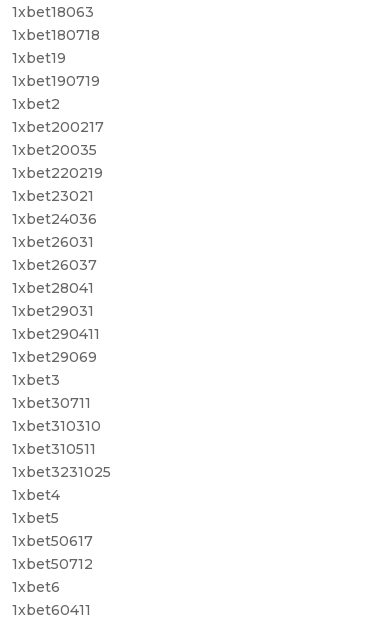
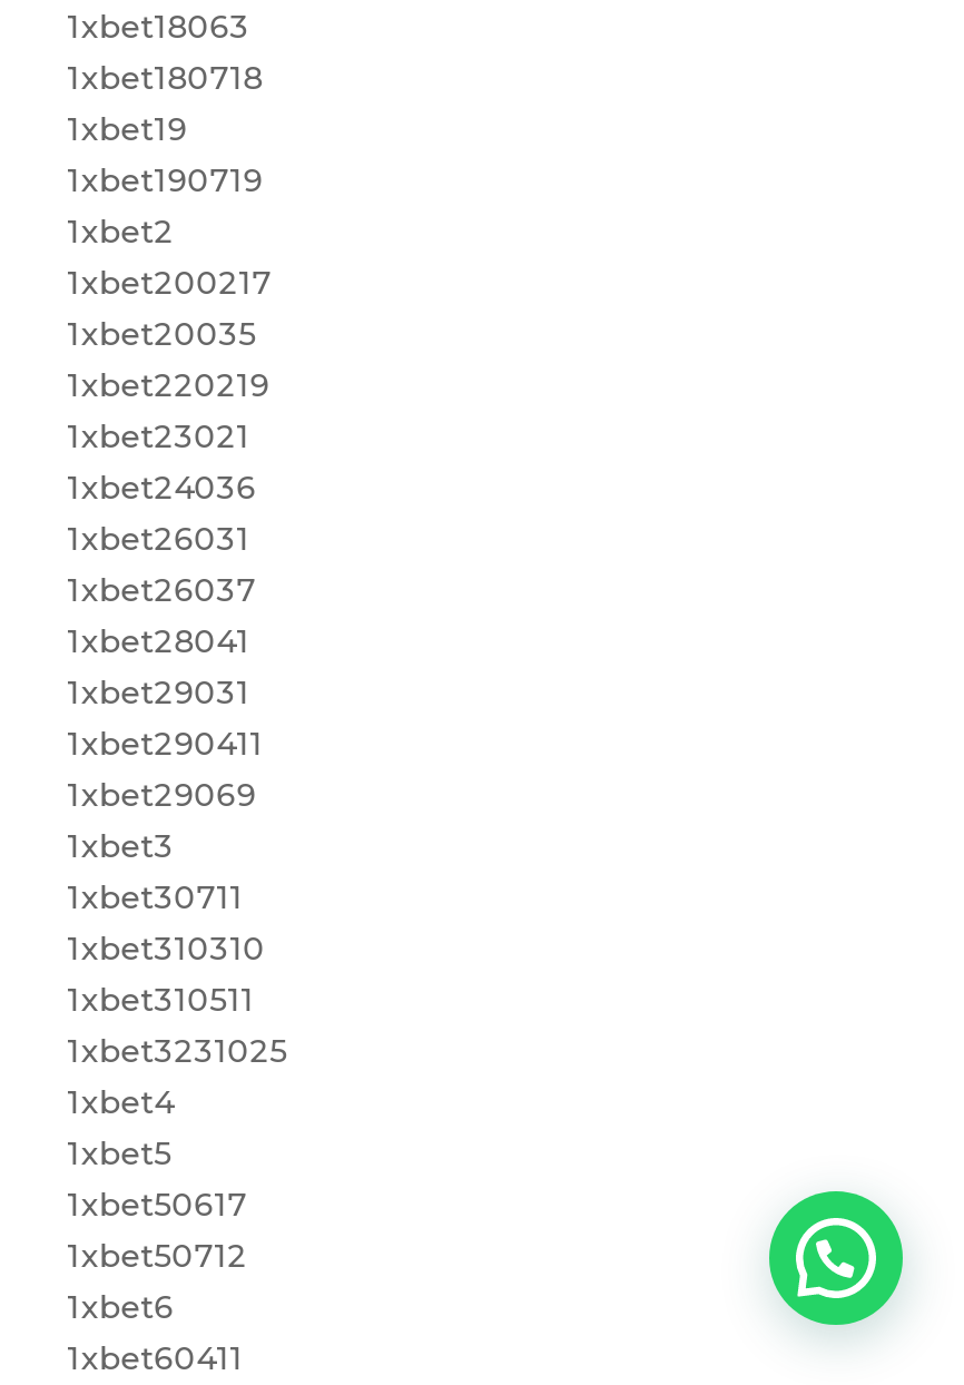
none -> [760,1187,916,1349] [image]

